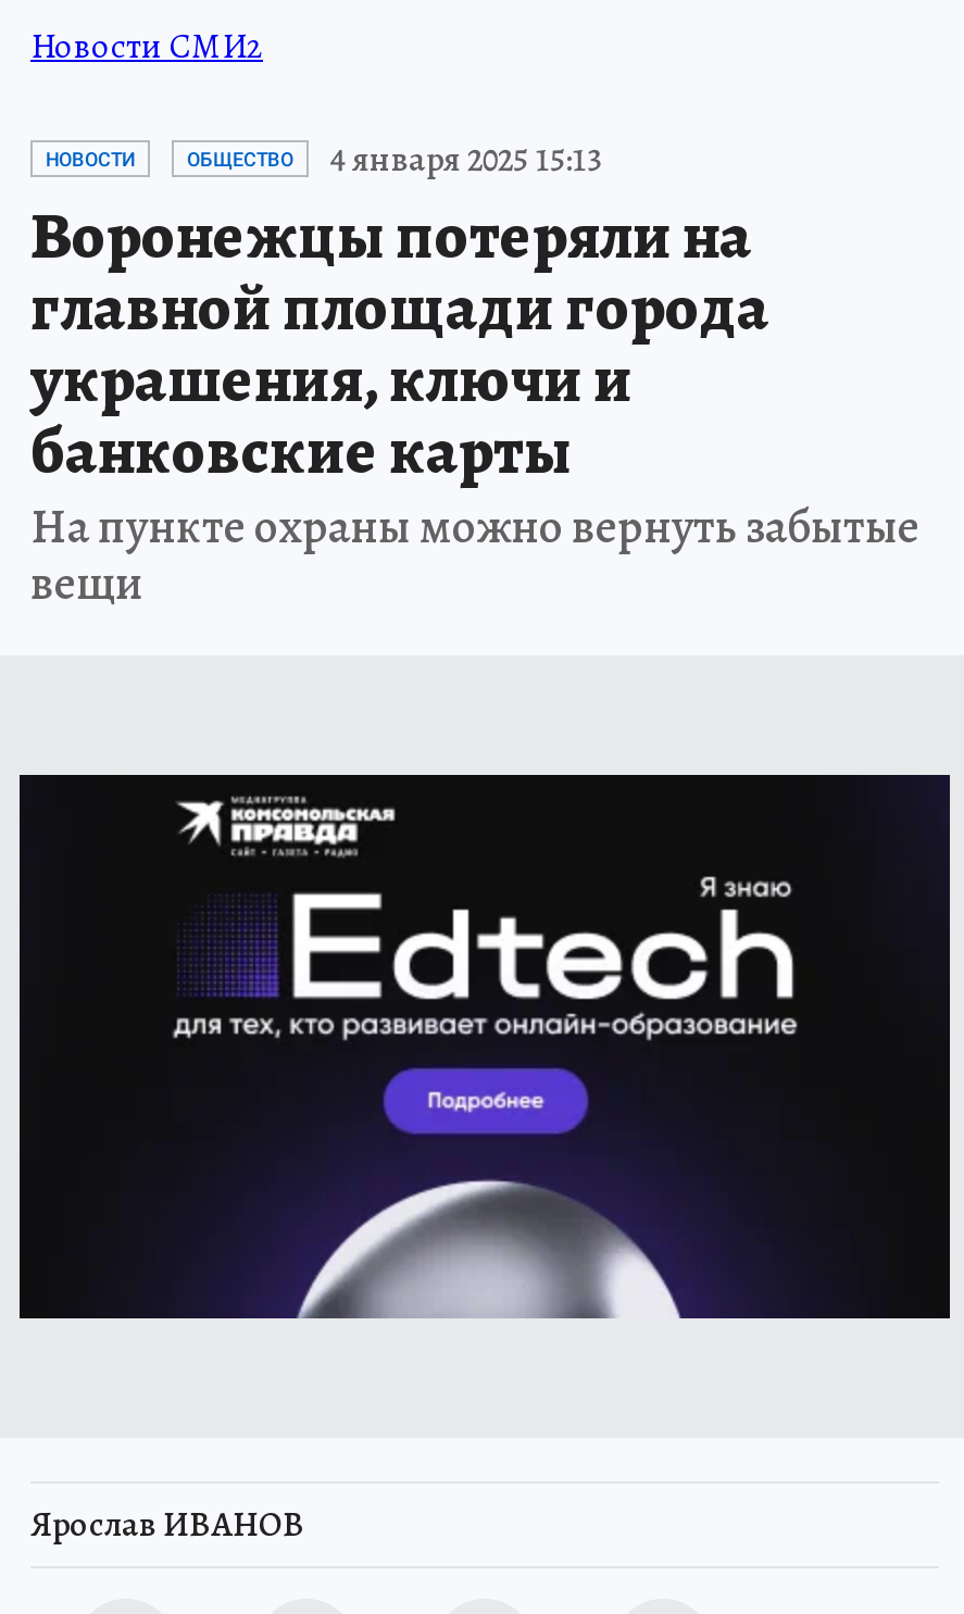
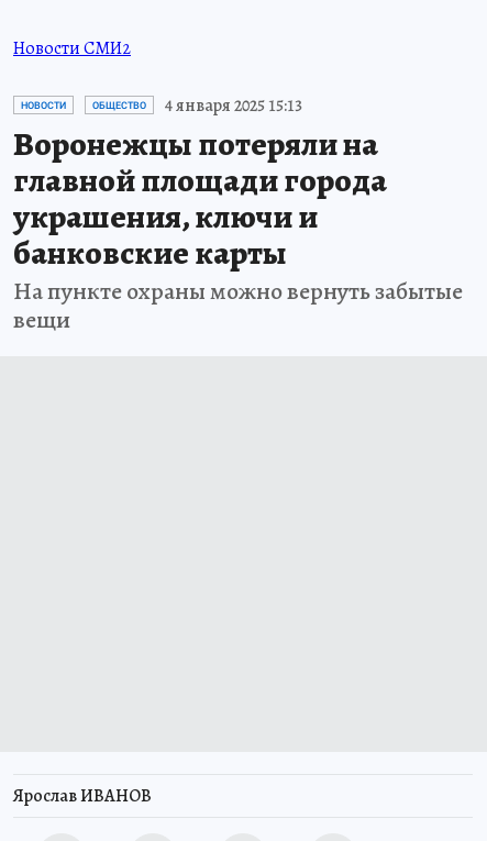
[17,773,952,1321] [image] -> none

